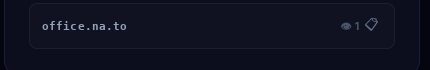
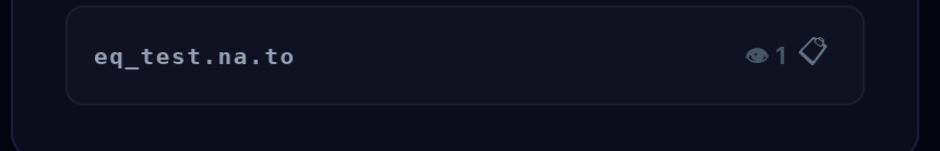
[42,19,127,32] office.na.to -> [94,41,295,70] eq_test.na.to

